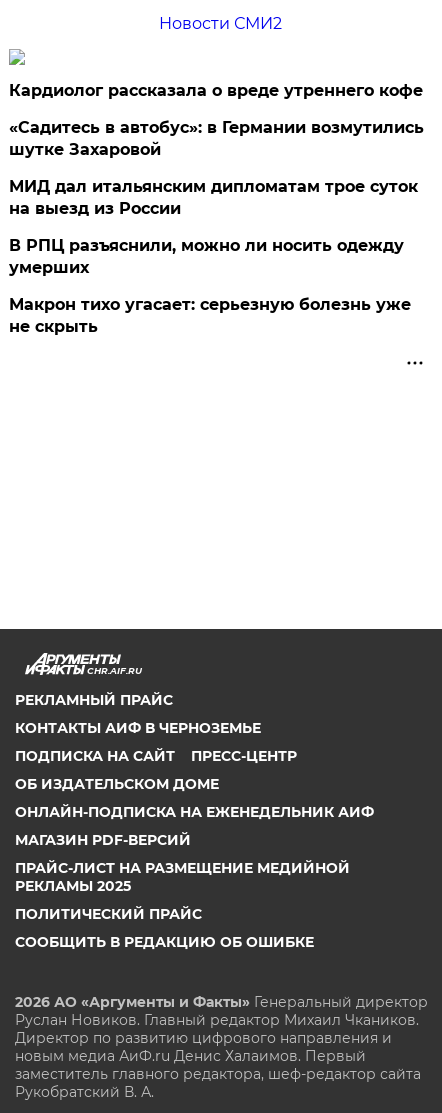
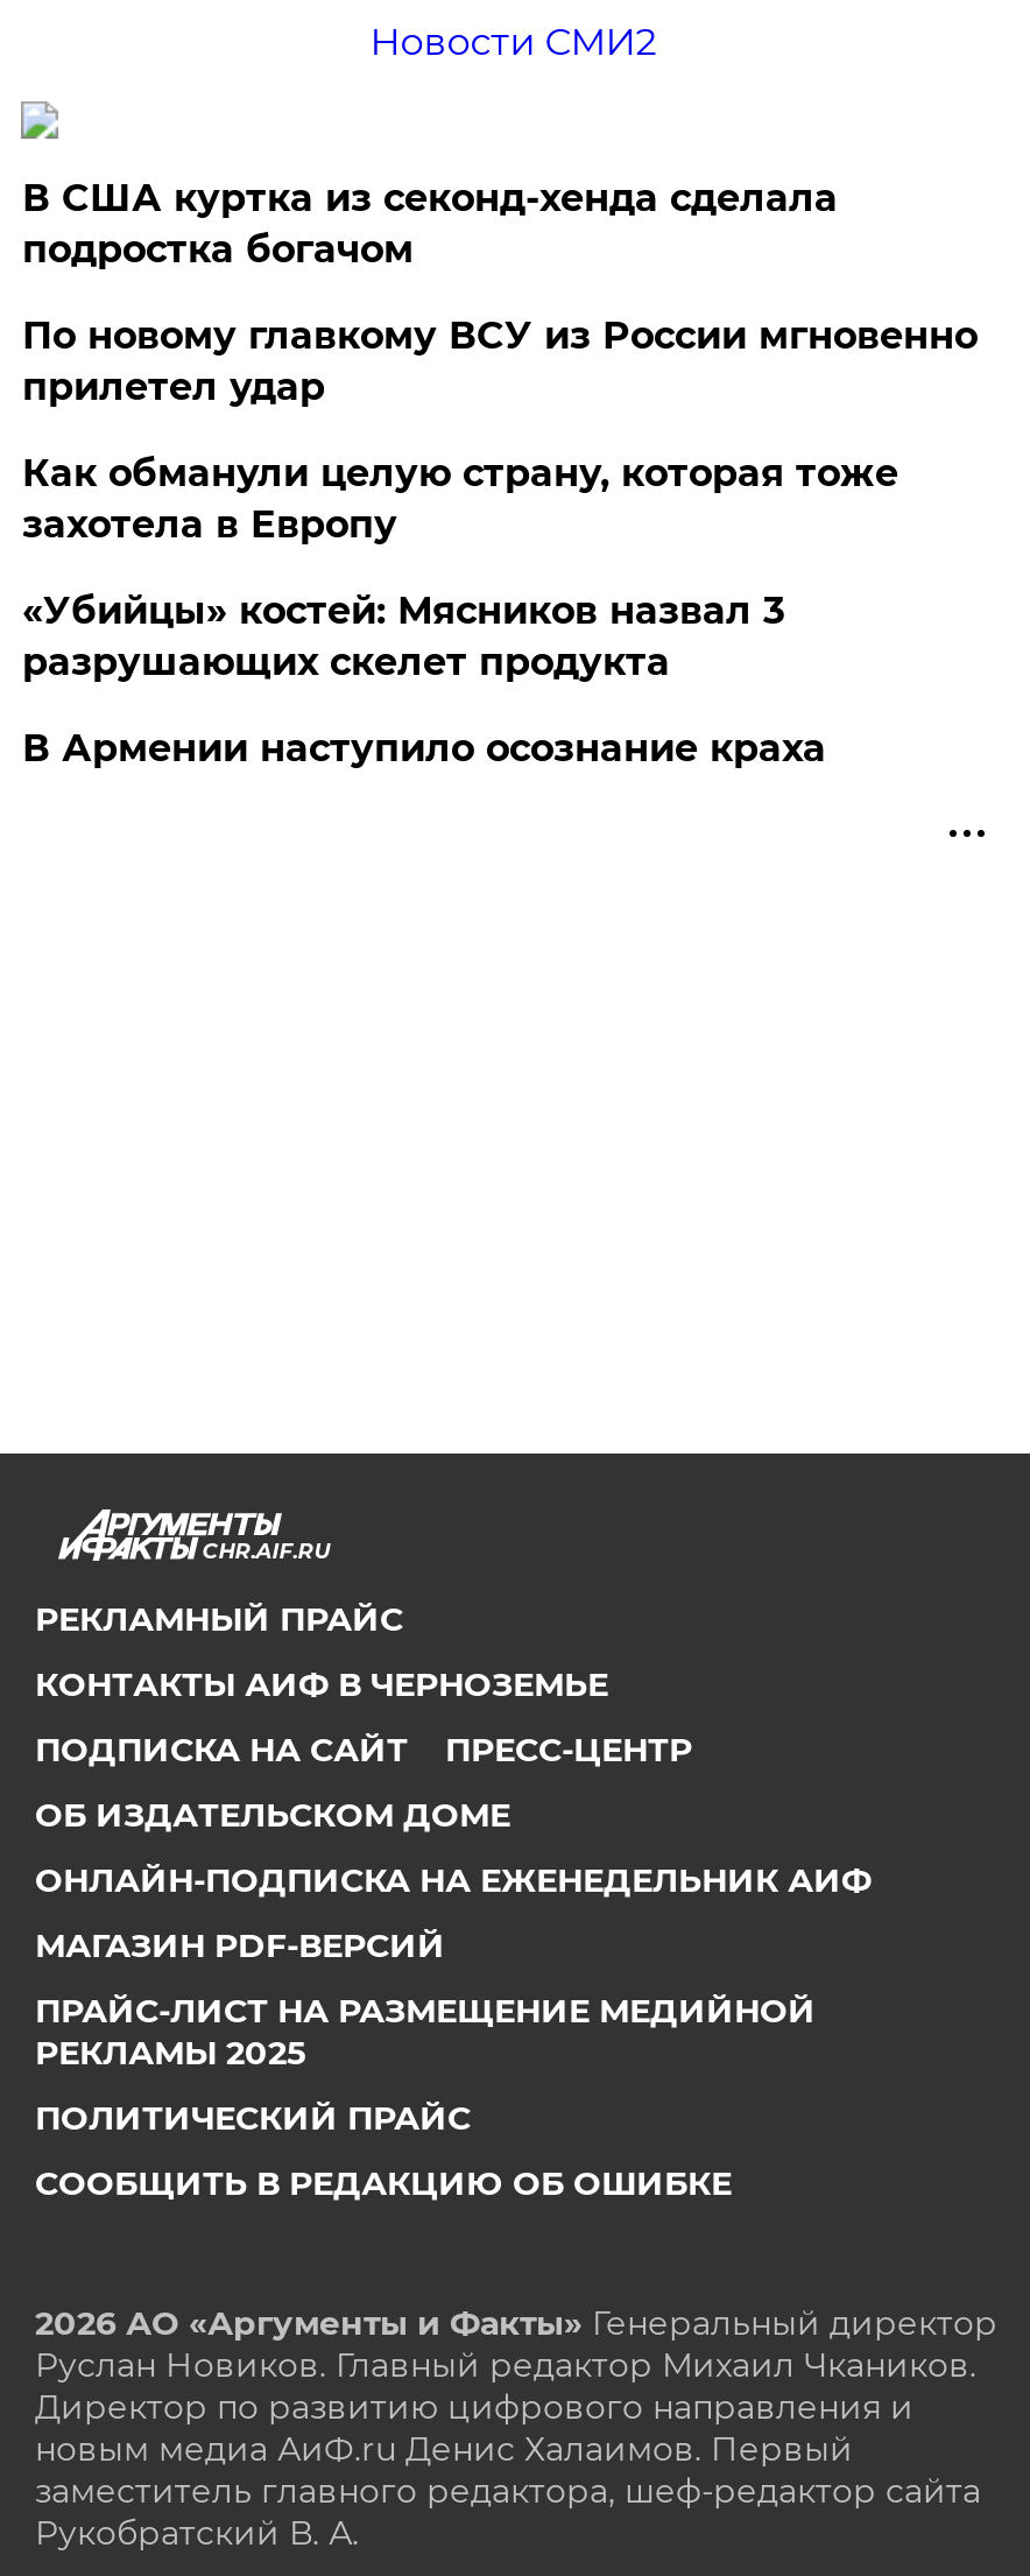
[9,81,423,100] Кардиолог рассказала о вреде утреннего кофе -> [22,176,838,271] В США куртка из секонд-хенда сделала | подростка богачом
[9,118,424,159] «Садитесь в автобус»: в Германии возмутились | шутке Захаровой -> [22,313,977,409] По новому главкому ВСУ из России мгновенно | прилетел удар
[9,177,418,218] МИД дал итальянским дипломатам трое суток | на выезд из России -> [22,451,898,546] Как обманули целую страну, которая тоже | захотела в Европу
[9,236,404,277] В РПЦ разъяснили, можно ли носить одежду | умерших -> [22,588,784,684] «Убийцы» костей: Мясников назвал 3 | разрушающих скелет продукта
[9,295,411,336] Макрон тихо угасает: серьезную болезнь уже | не скрыть -> [22,726,826,770] В Армении наступило осознание краха

